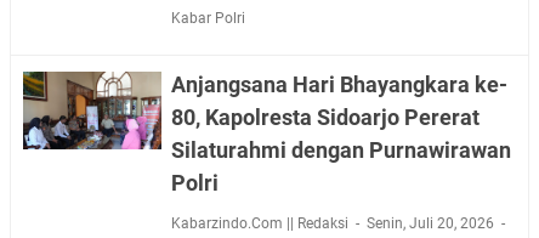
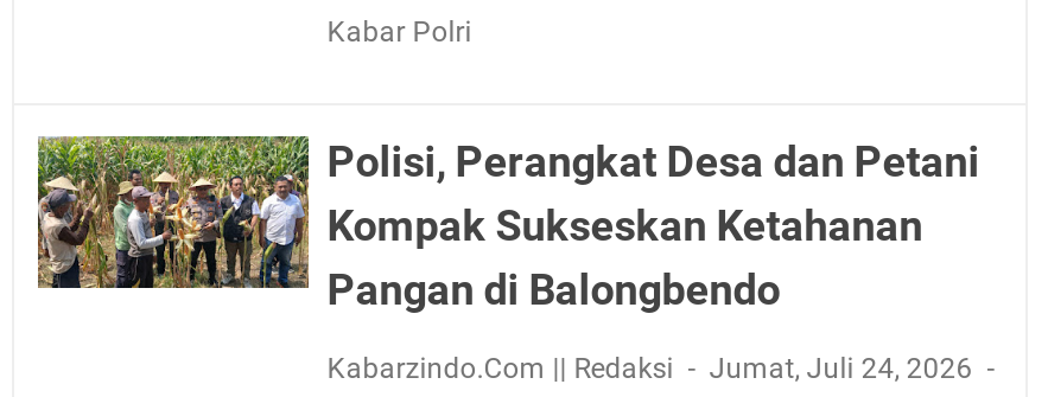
[22,70,511,195] [image] | Anjangsana Hari Bhayangkara ke- | 80, Kapolresta Sidoarjo Pererat | Silaturahmi dengan Purnawirawan | Polri -> [36,134,980,313] [image] | Polisi, Perangkat Desa dan Petani | Kompak Sukseskan Ketahanan | Pangan di Balongbendo
[366,214,497,231] Senin, Juli 20, 2026 -> [709,351,980,384] Jumat, Juli 24, 2026

